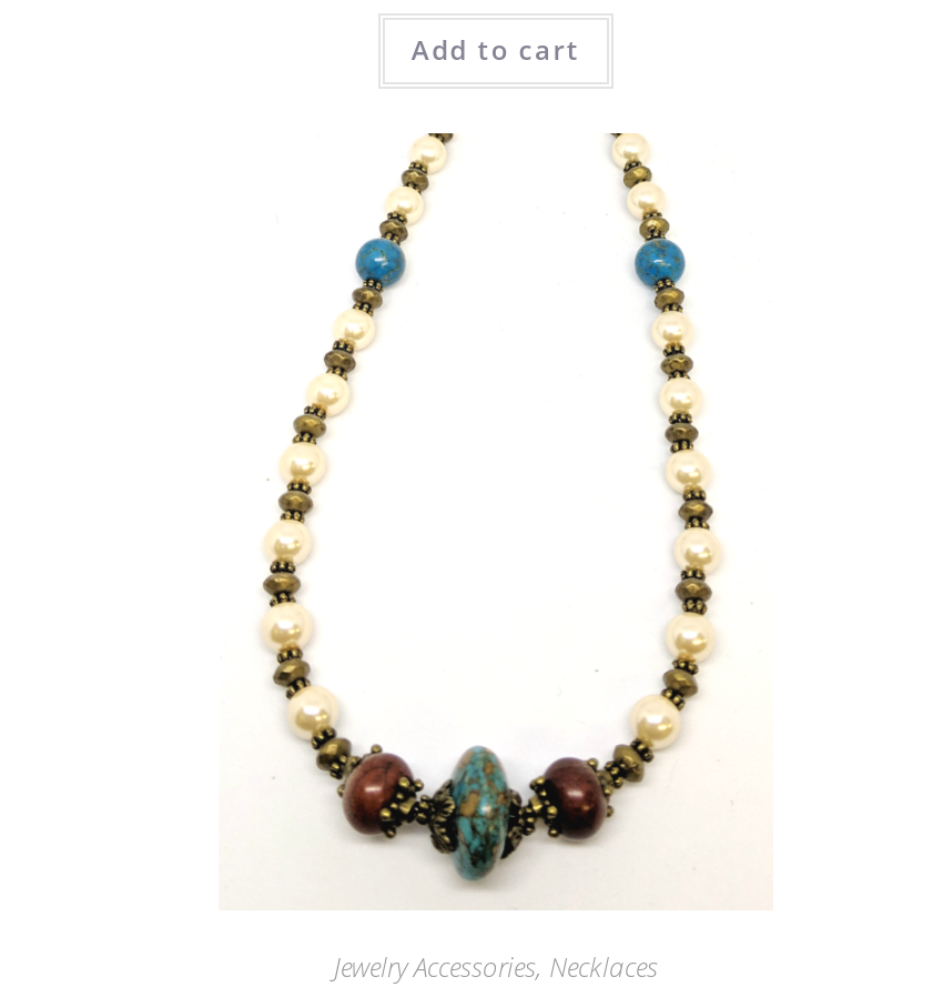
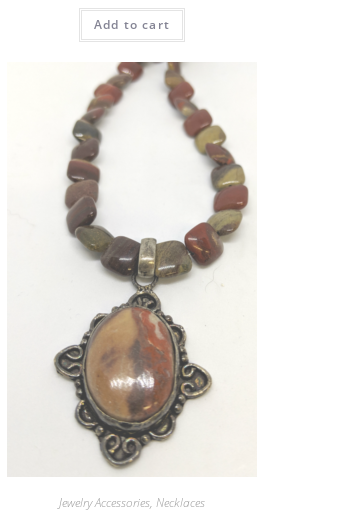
[261,133,744,893] [image] -> [31,61,255,471] [image]

